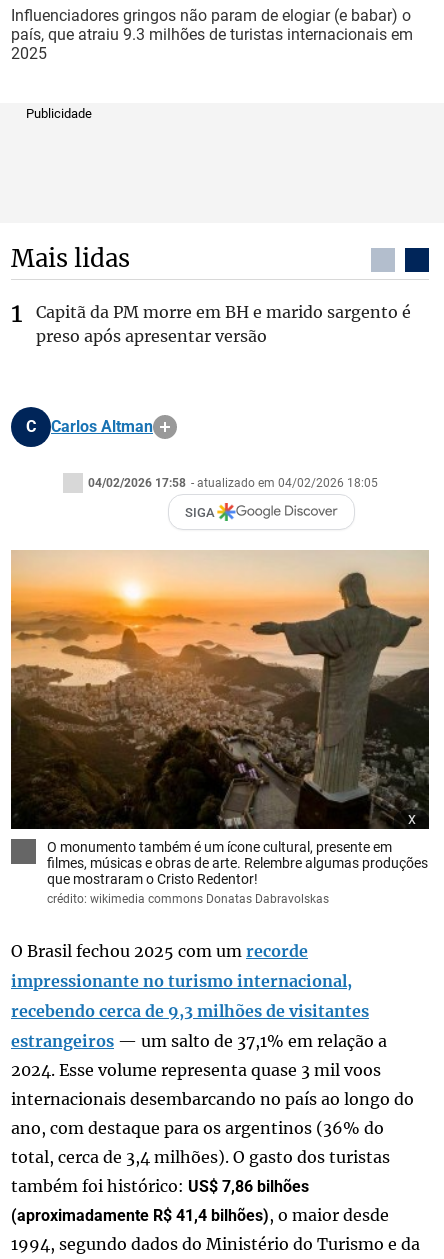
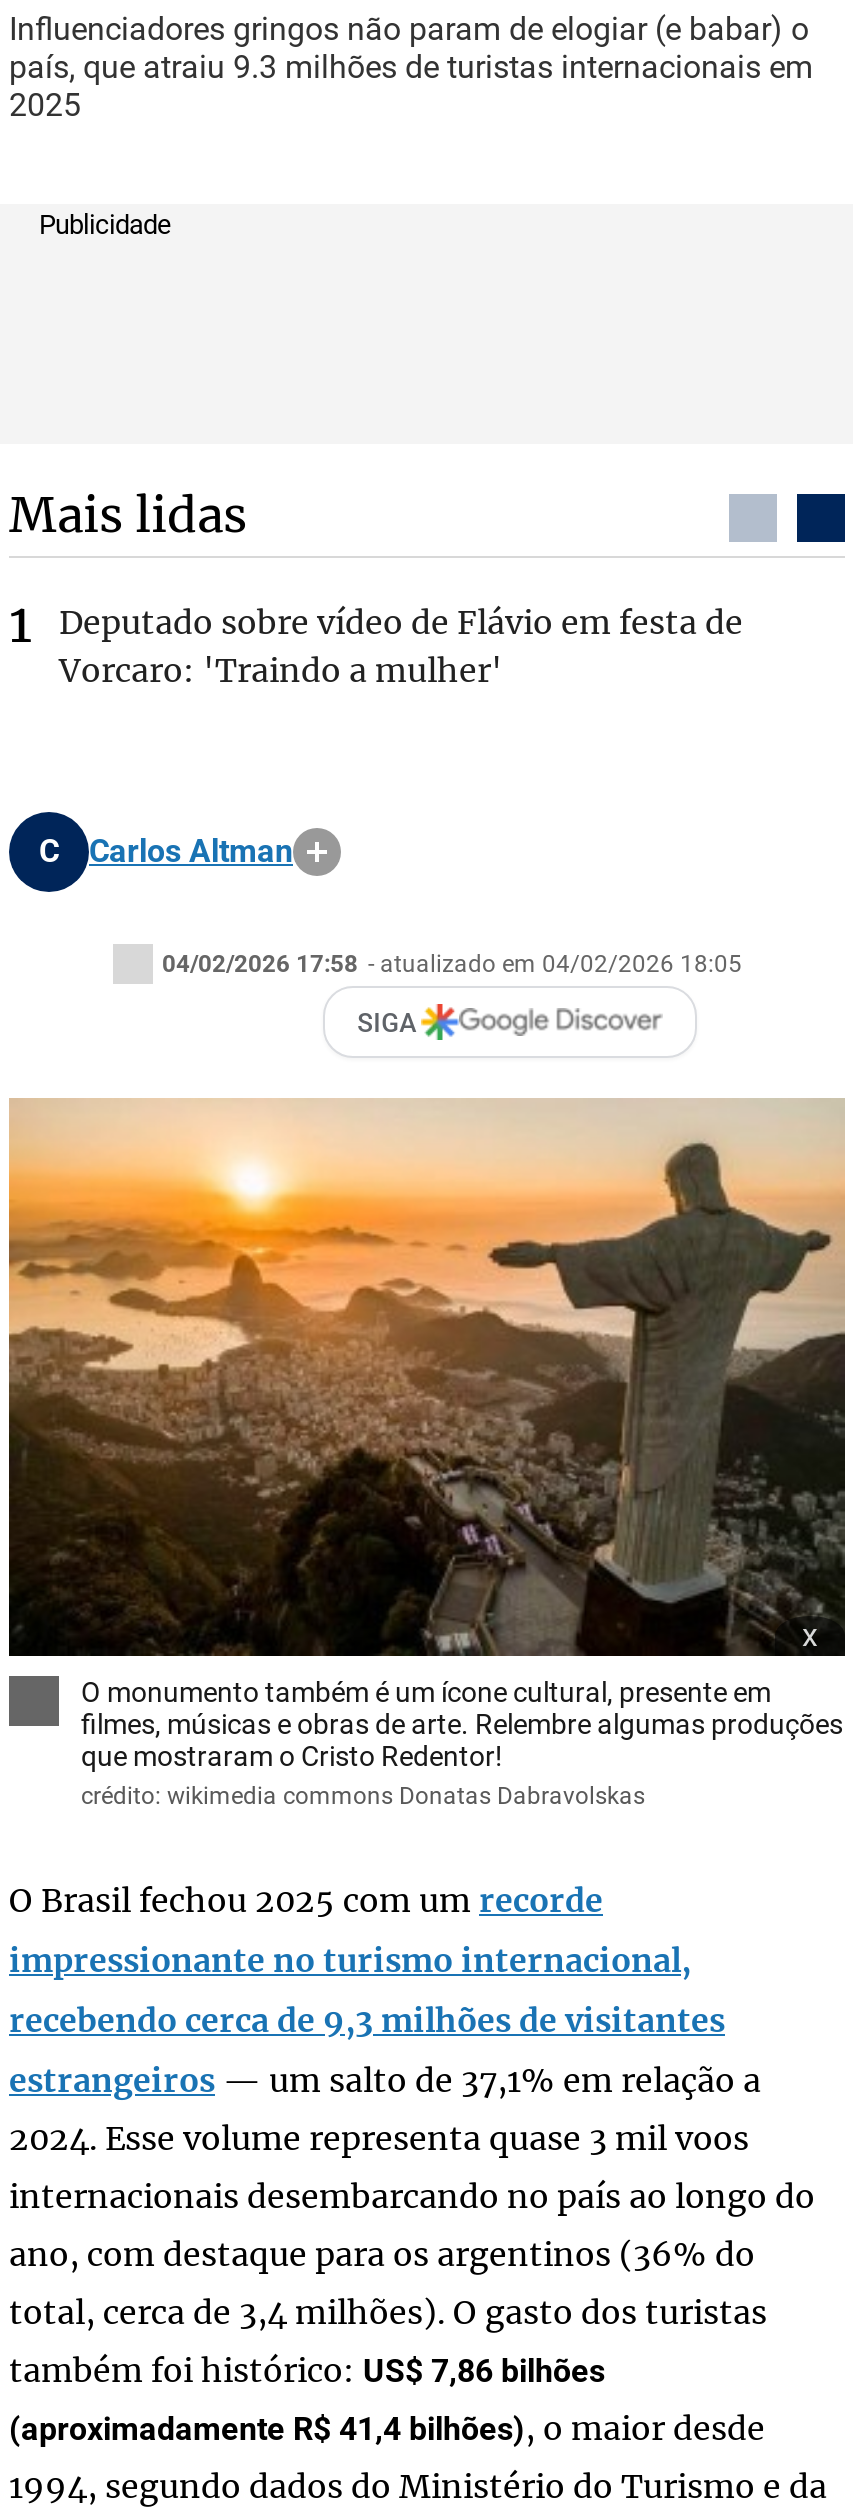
[36,302,411,346] Capitã da PM morre em BH e marido sargento é | preso após apresentar versão -> [59,602,743,690] Deputado sobre vídeo de Flávio em festa de | Vorcaro: 'Traindo a mulher'

